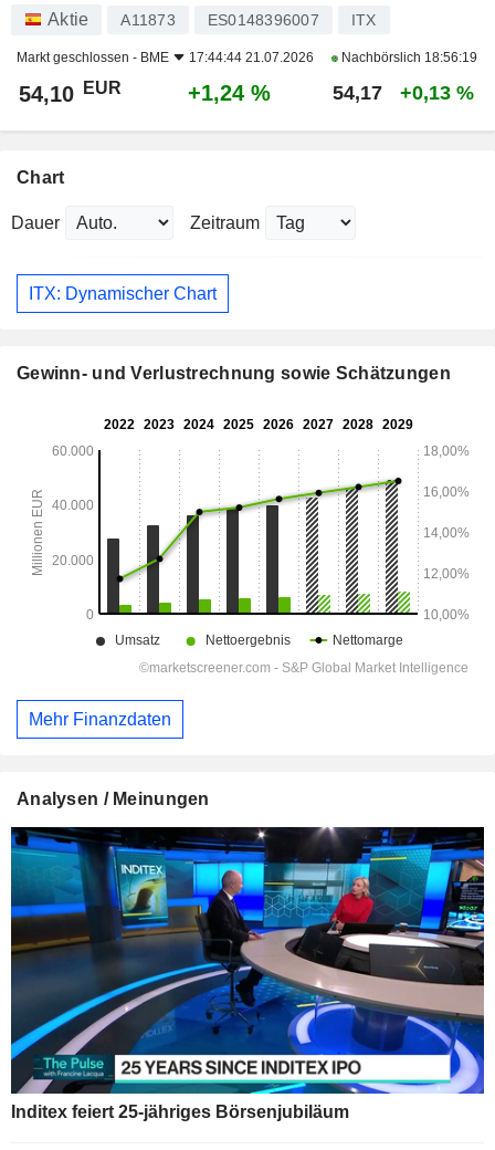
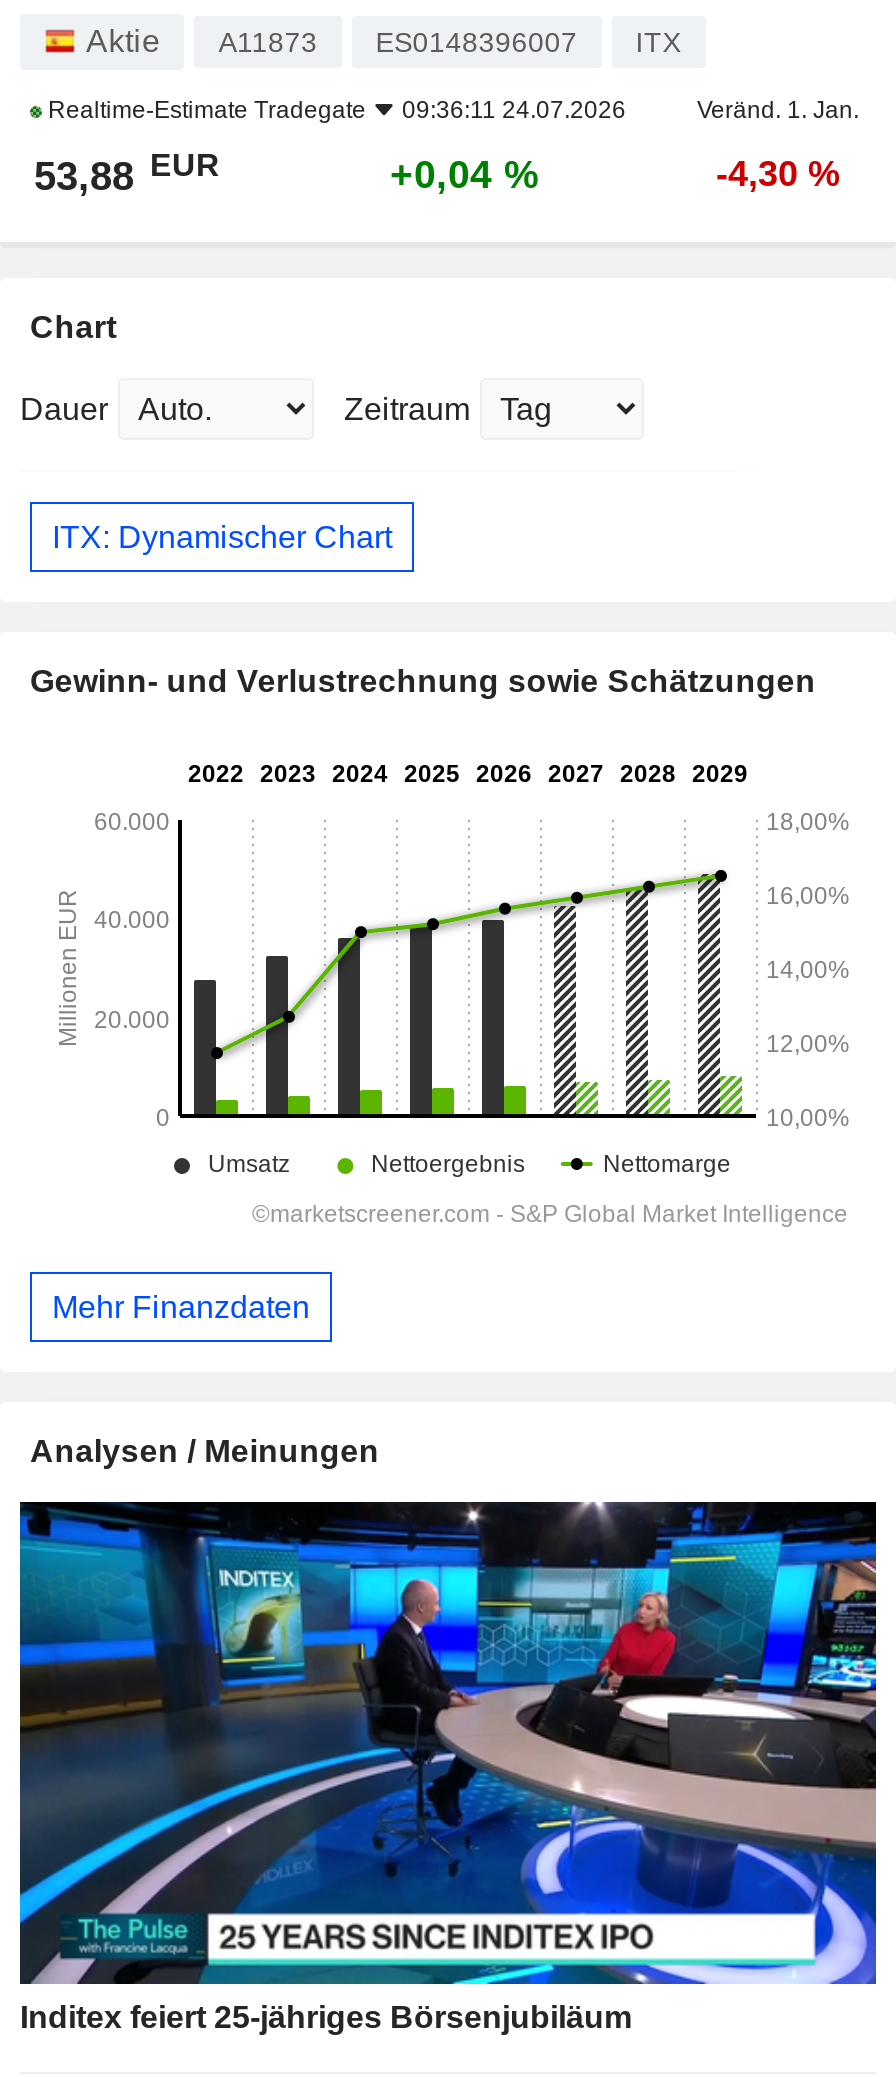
[17,50,477,65] Markt geschlossen - BME | 17:44:44 21.07.2026 | Nachbörslich 18:56:19 -> [42,96,859,124] Realtime-Estimate Tradegate | 09:36:11 24.07.2026 | Veränd. 1. Jan.
[19,78,474,106] 54,10 EUR | +1,24 % | 54,17 | +0,13 % -> [34,147,840,198] 53,88 EUR | +0,04 % | -4,30 %

